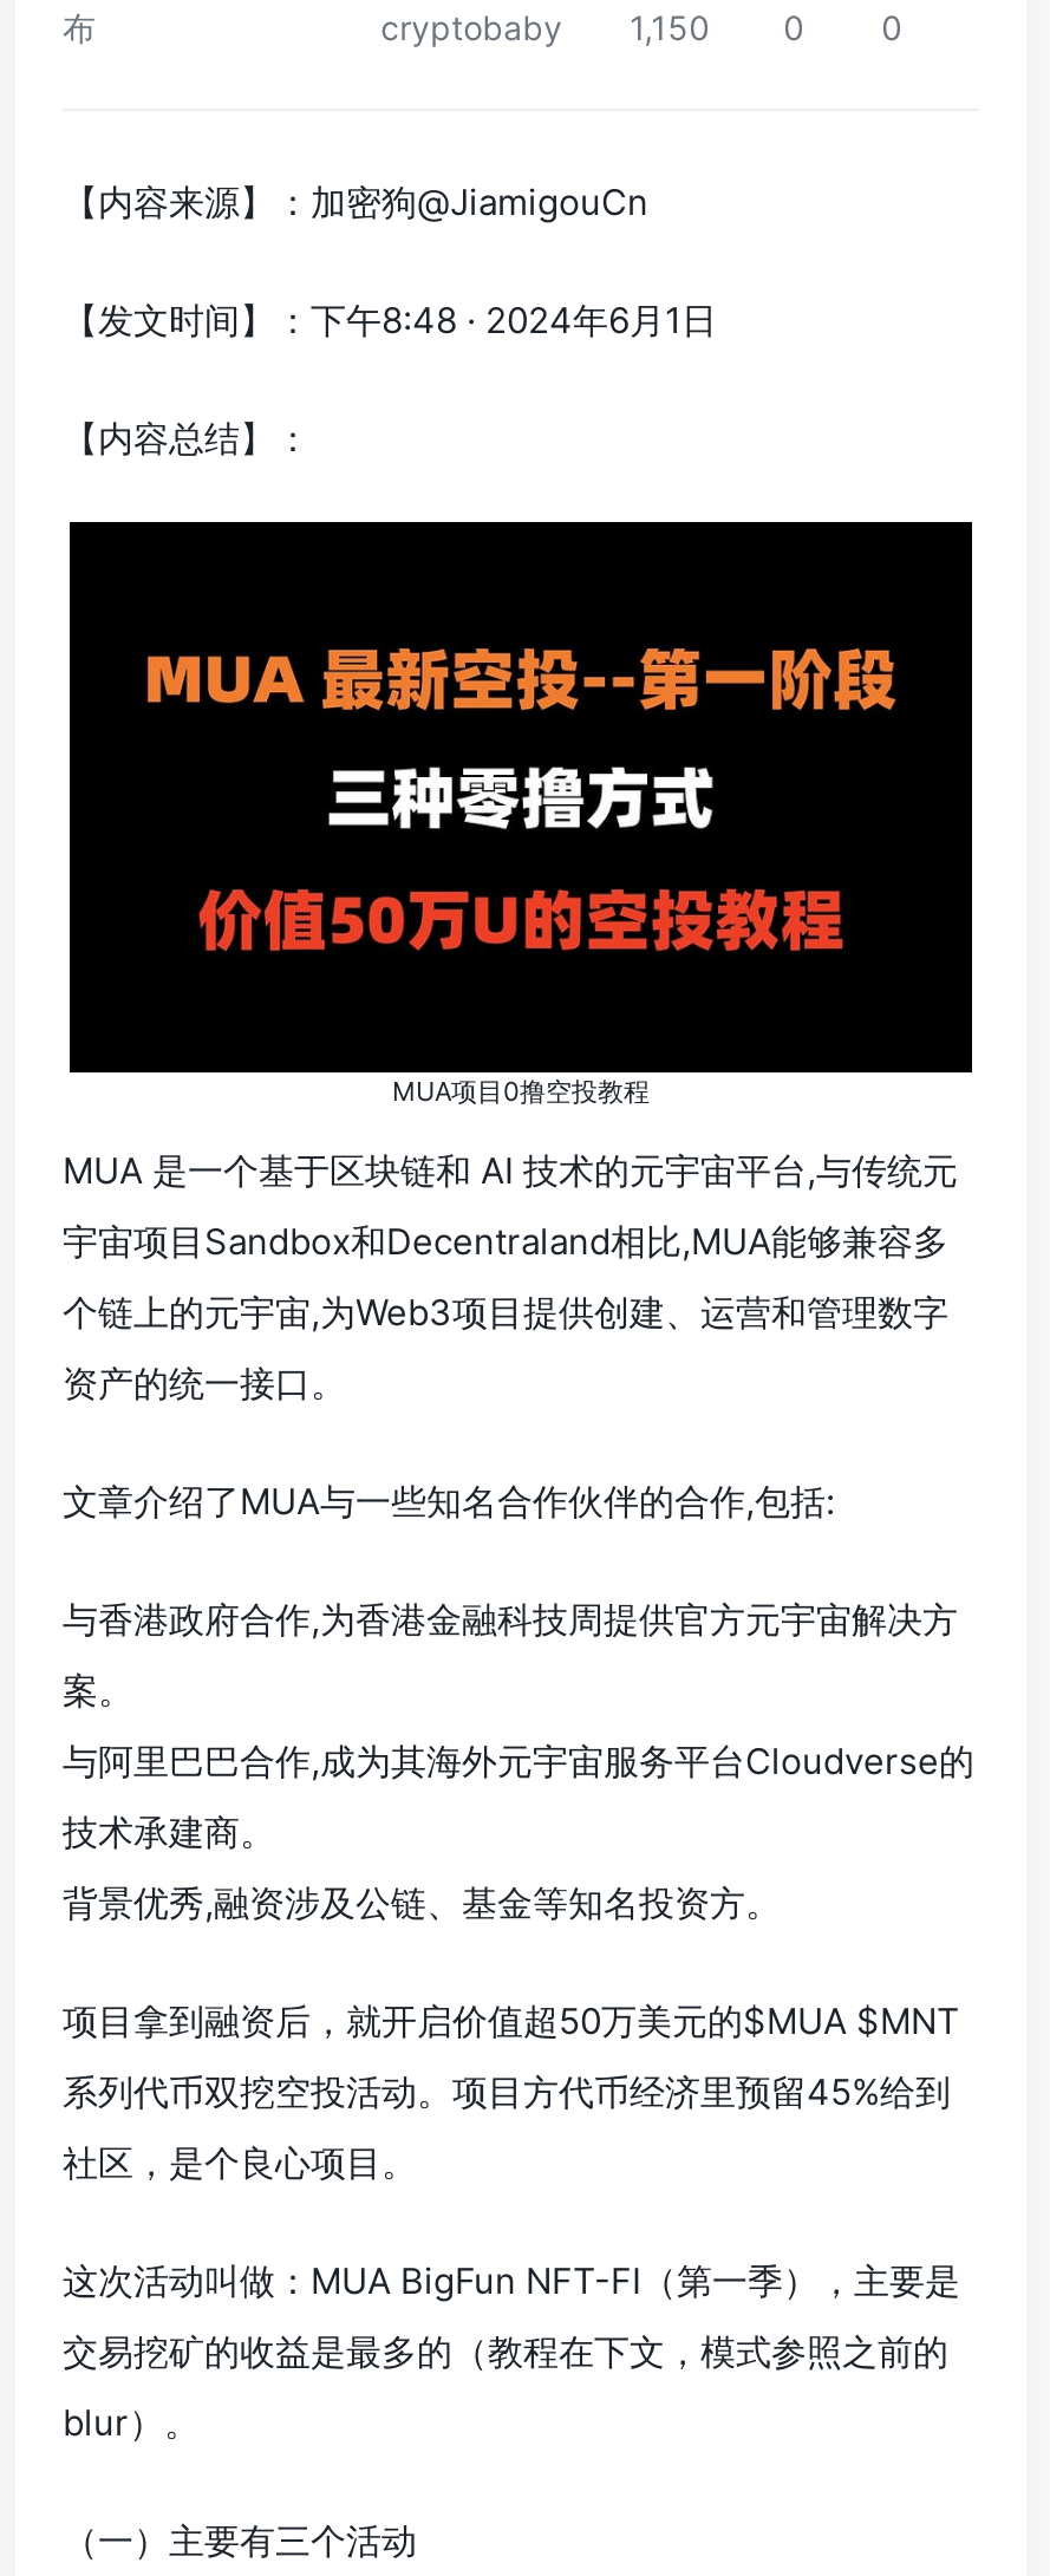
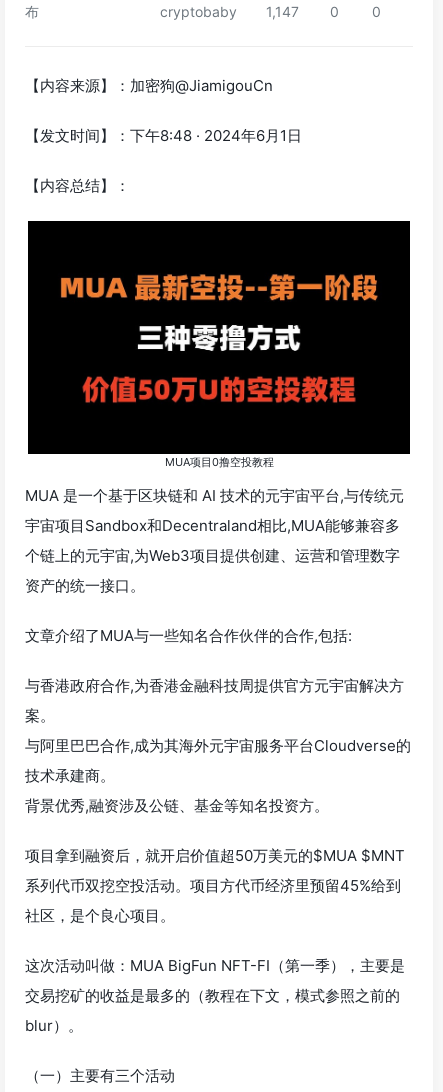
[381,7,903,47] cryptobaby 1,150 0 0 -> [160,3,380,20] cryptobaby 1,147 0 0

